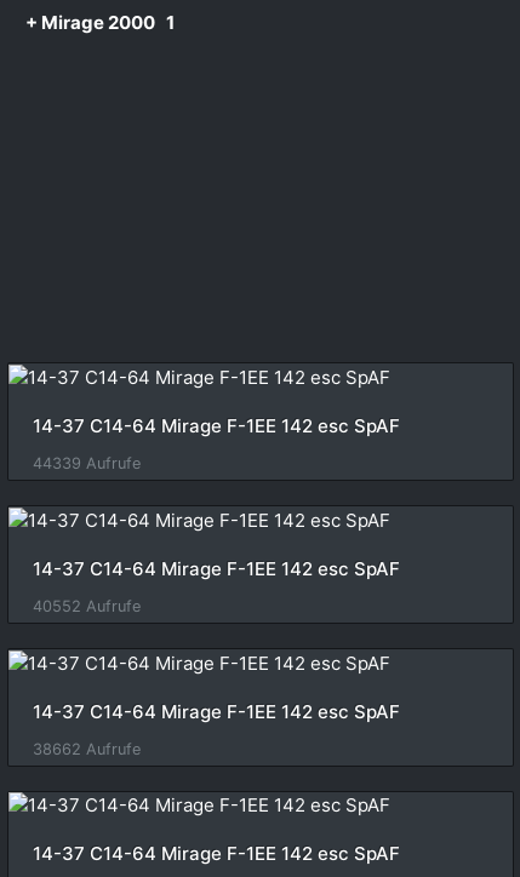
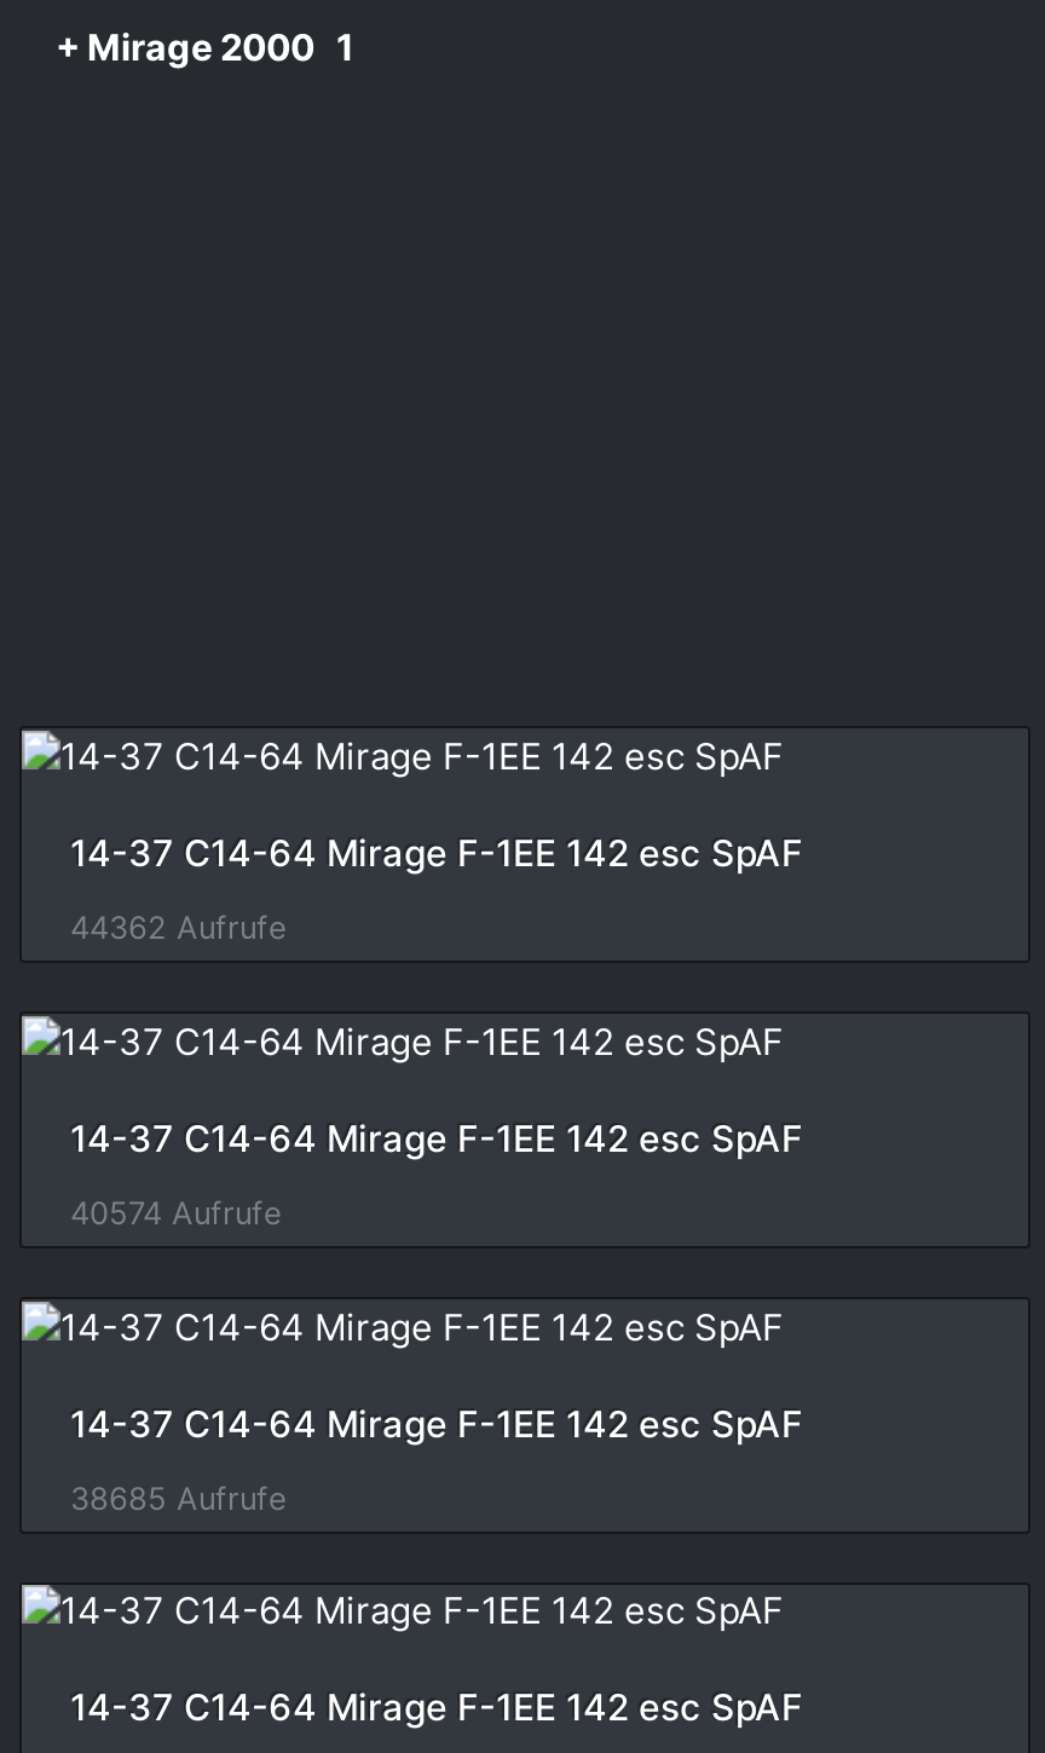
[33,454,141,472] 44339 Aufrufe -> [70,909,285,945] 44362 Aufrufe
[33,597,141,615] 40552 Aufrufe -> [70,1194,281,1231] 40574 Aufrufe
[33,740,141,758] 38662 Aufrufe -> [70,1480,285,1516] 38685 Aufrufe

